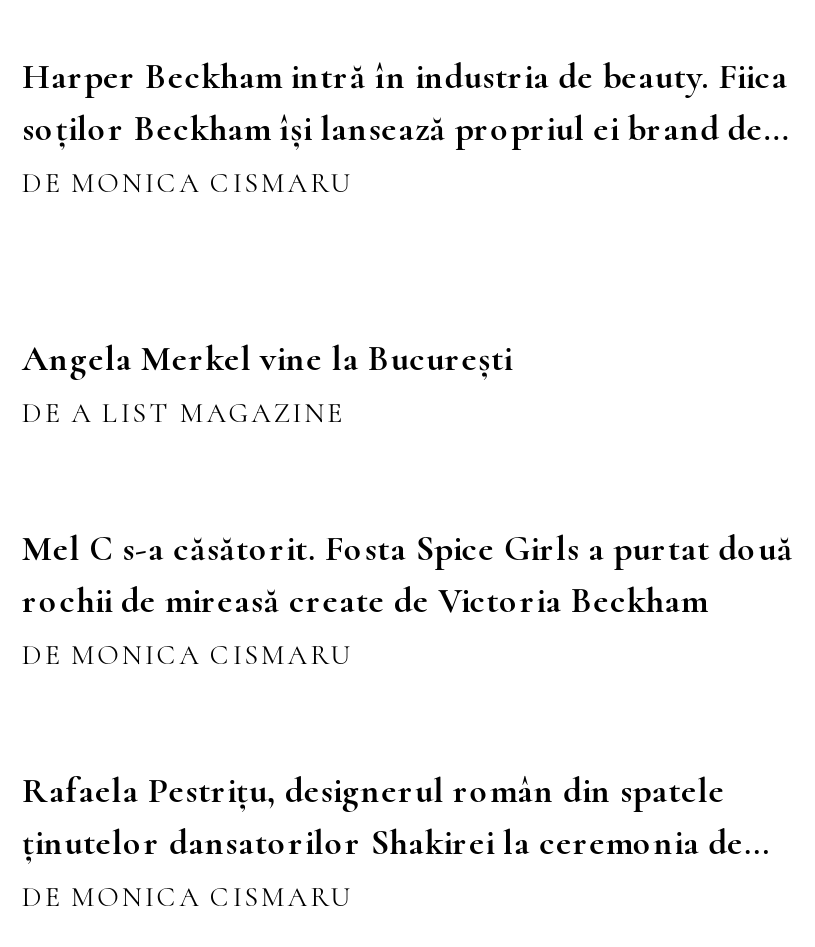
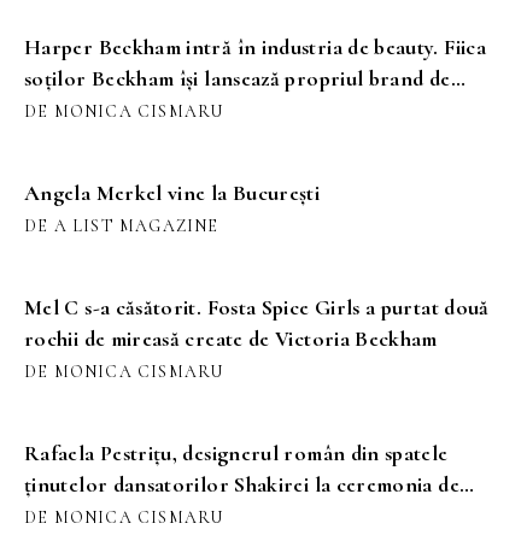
[22,106,763,150] soților Beckham își lansează propriul ei brand de -> [24,65,450,92] soților Beckham își lansează propriul brand de

